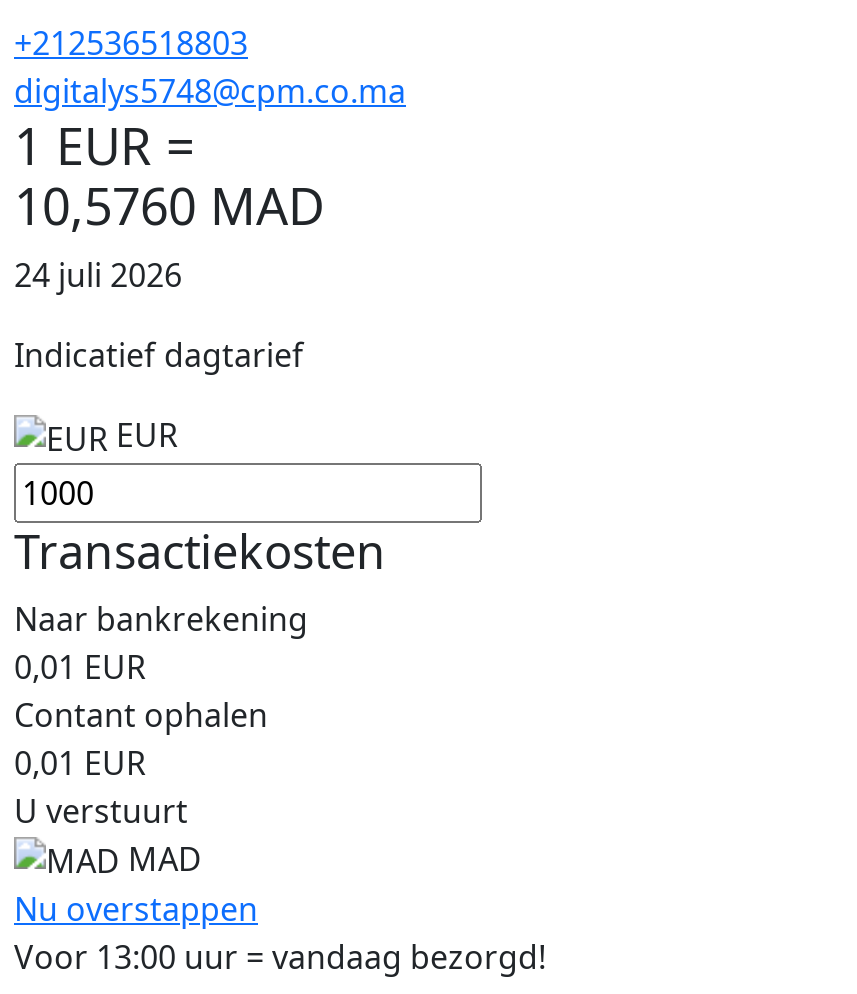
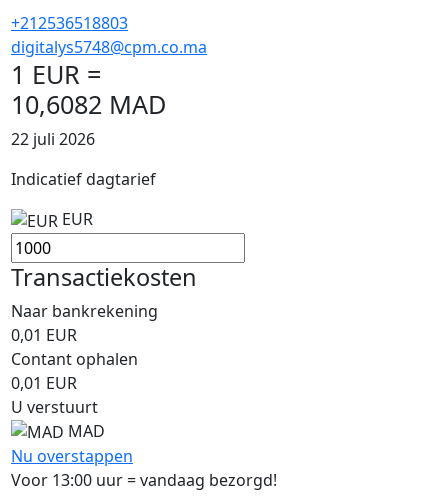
[14,171,324,239] 10,5760 MAD -> [11,87,166,121] 10,6082 MAD
[14,253,182,297] 24 juli 2026 -> [11,128,95,150] 22 juli 2026

